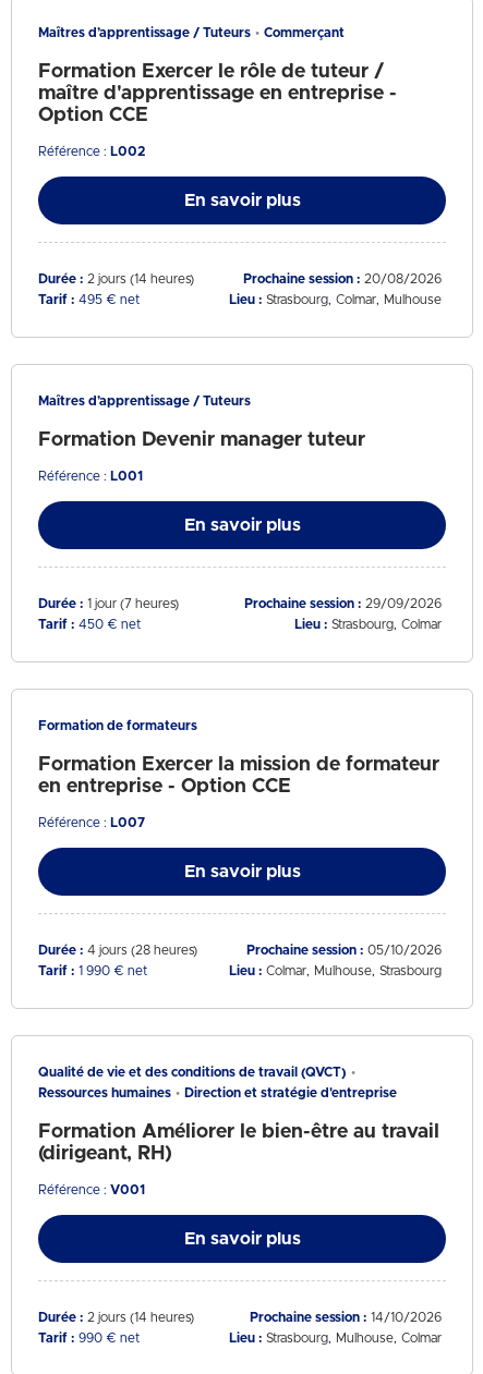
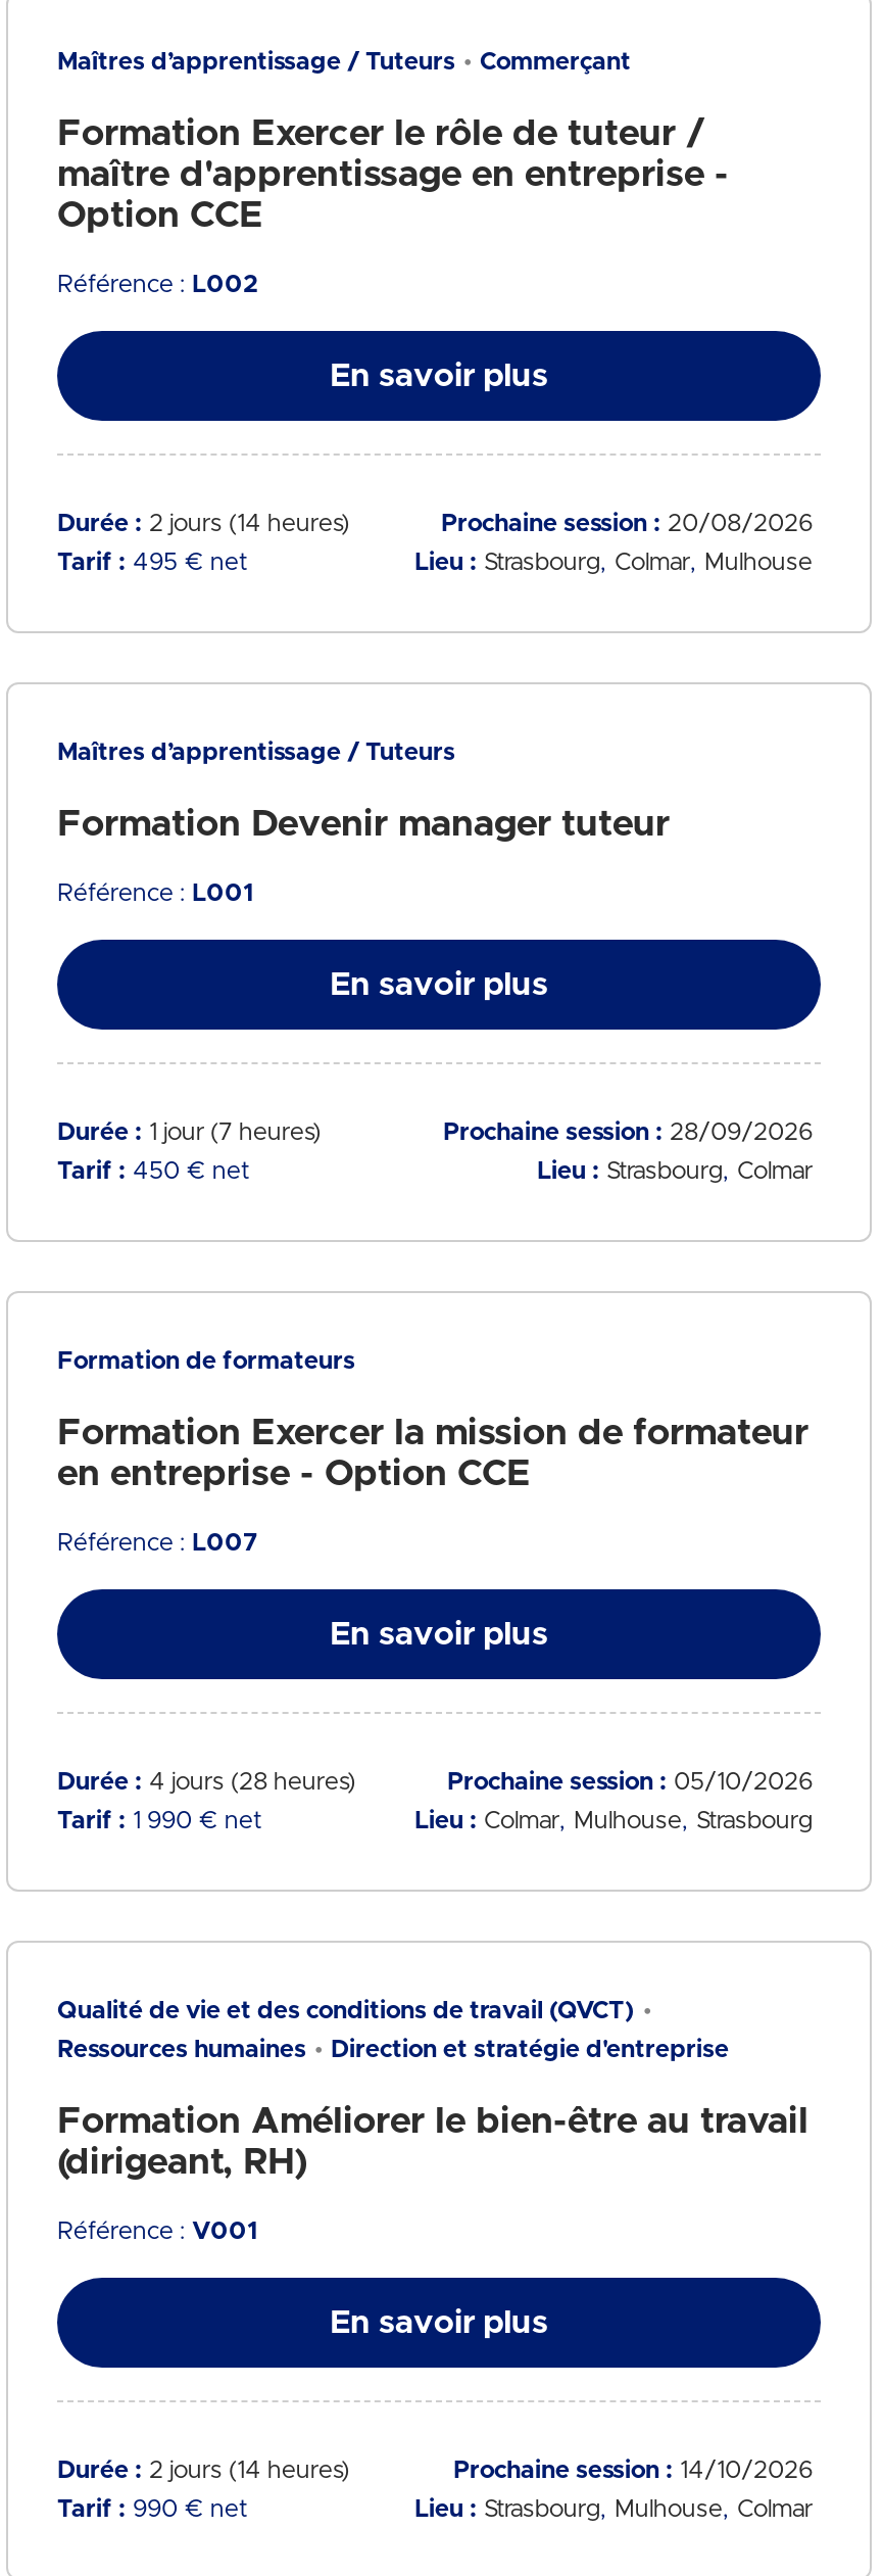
[244,597,442,610] Prochaine session : 29/09/2026 -> [443,1119,813,1144] Prochaine session : 28/09/2026

